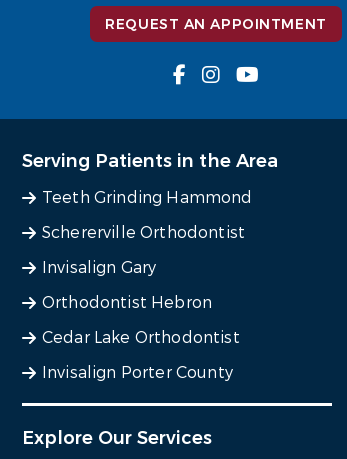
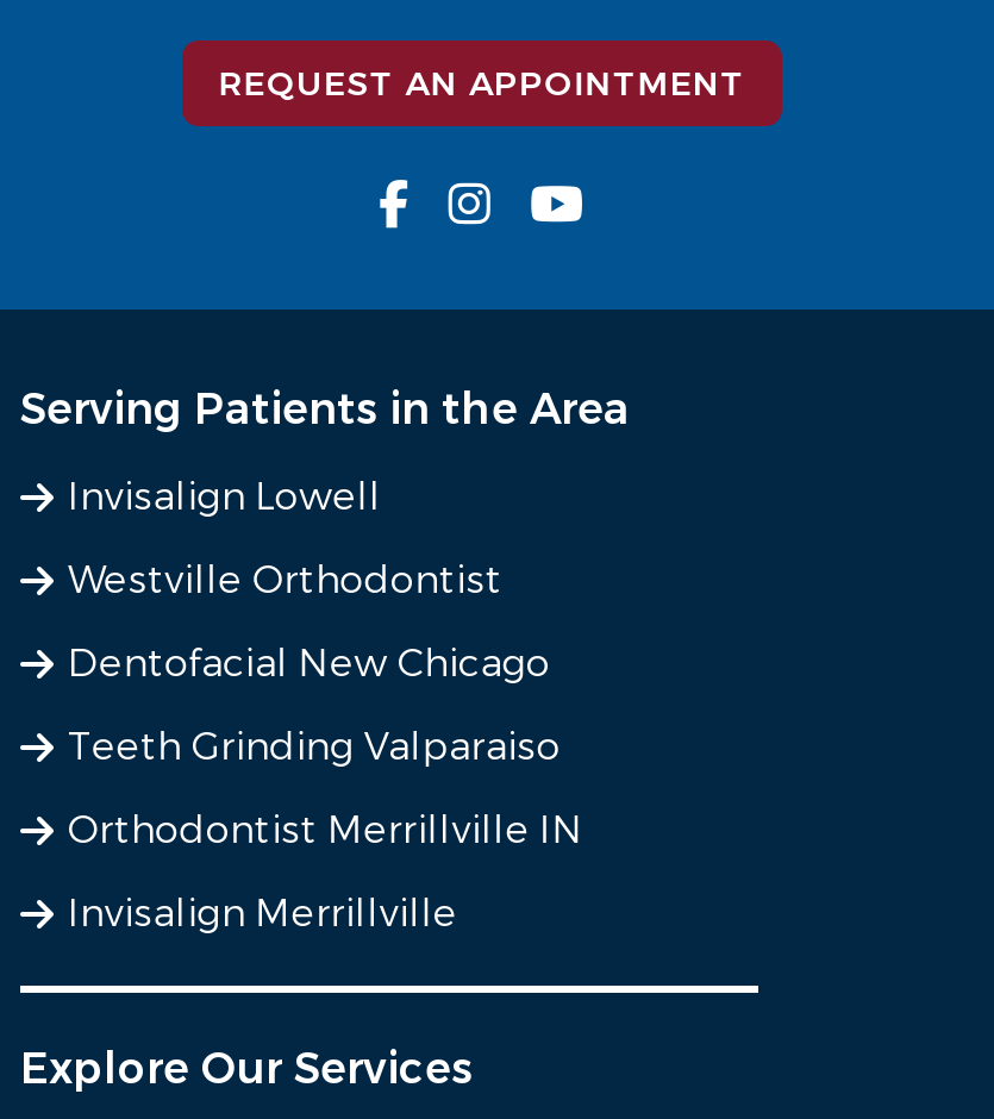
[42,187,252,208] Teeth Grinding Hammond -> [68,472,381,522] Invisalign Lowell
[42,222,245,243] Schererville Orthodontist -> [68,555,502,605] Westville Orthodontist
[42,257,156,278] Invisalign Gary -> [68,638,550,688] Dentofacial New Chicago
[42,292,212,313] Orthodontist Hebron -> [68,722,561,772] Teeth Grinding Valparaiso
[42,327,240,348] Cedar Lake Orthodontist -> [68,805,583,855] Orthodontist Merrillville IN
[42,362,233,383] Invisalign Porter County -> [68,888,458,938] Invisalign Merrillville

